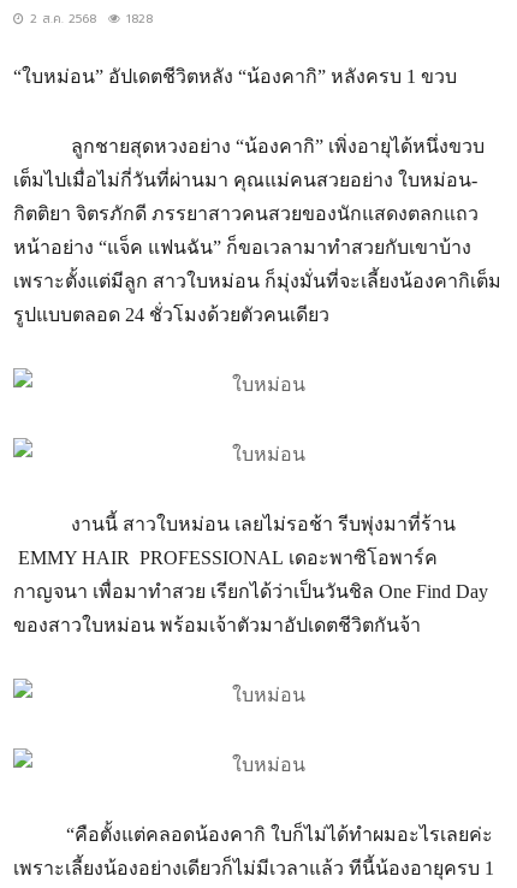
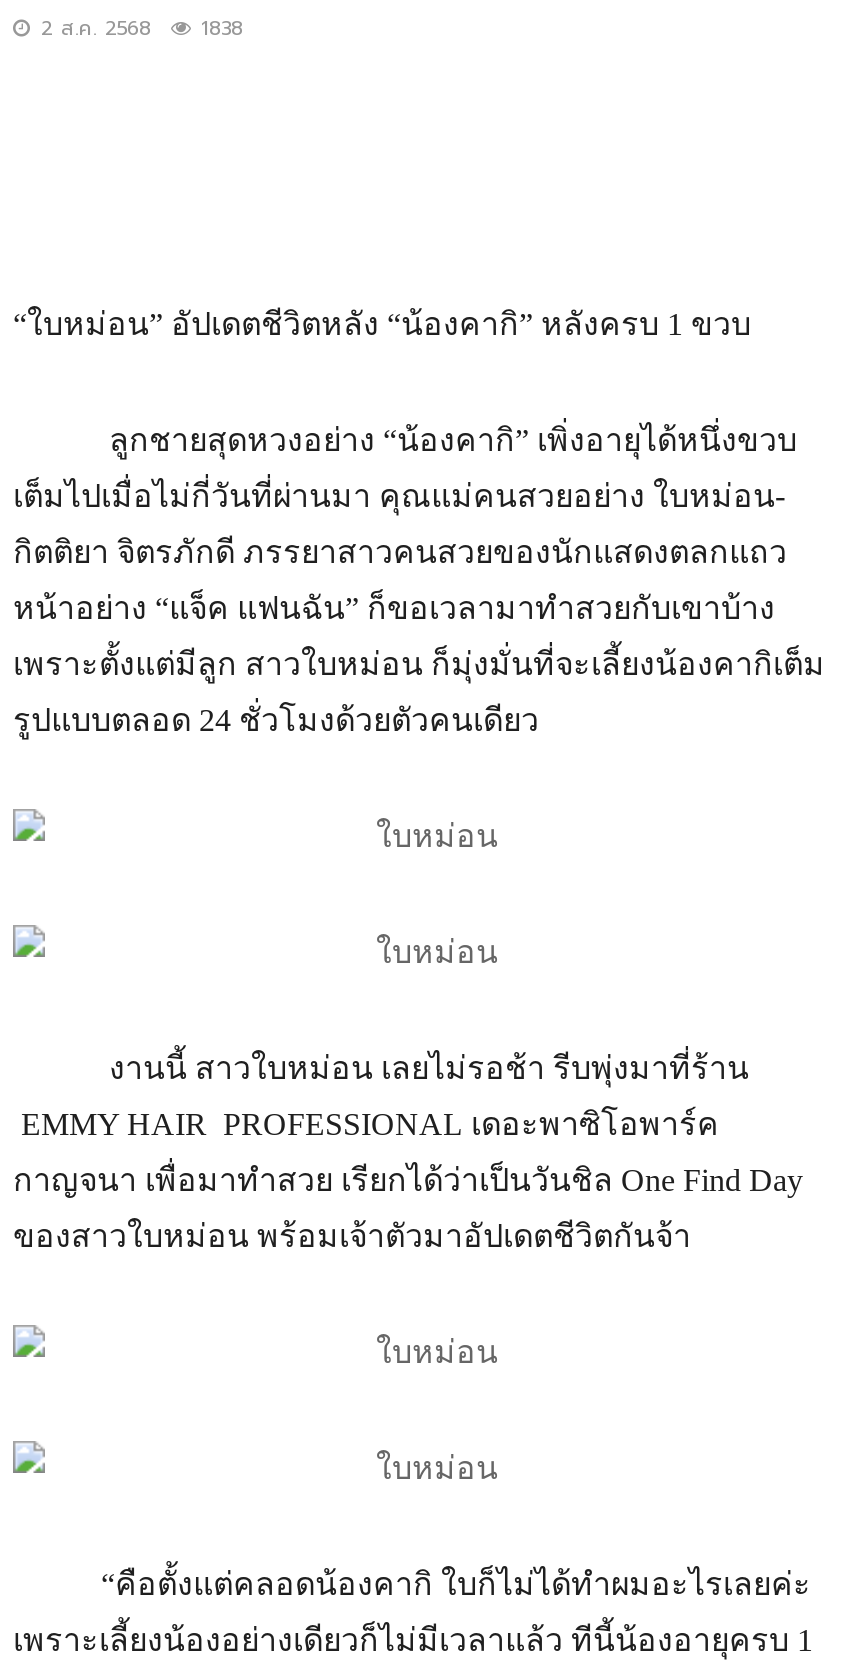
[30,9,153,27] 2 ส.ค. 2568 1828 -> [41,13,243,43] 2 ส.ค. 2568 1838

